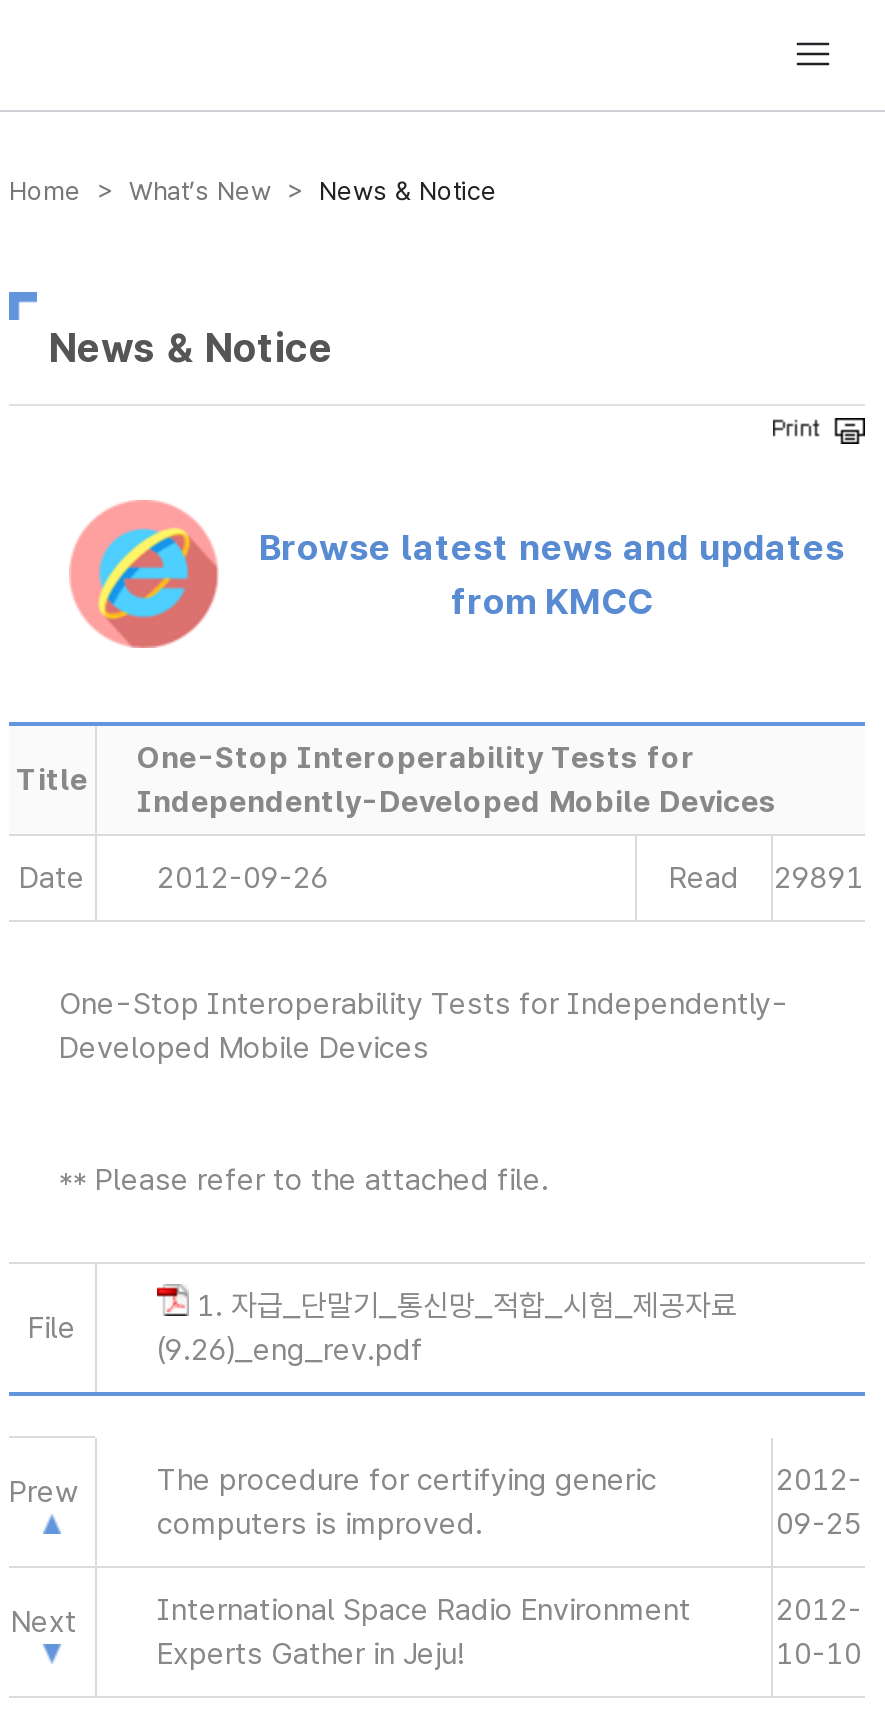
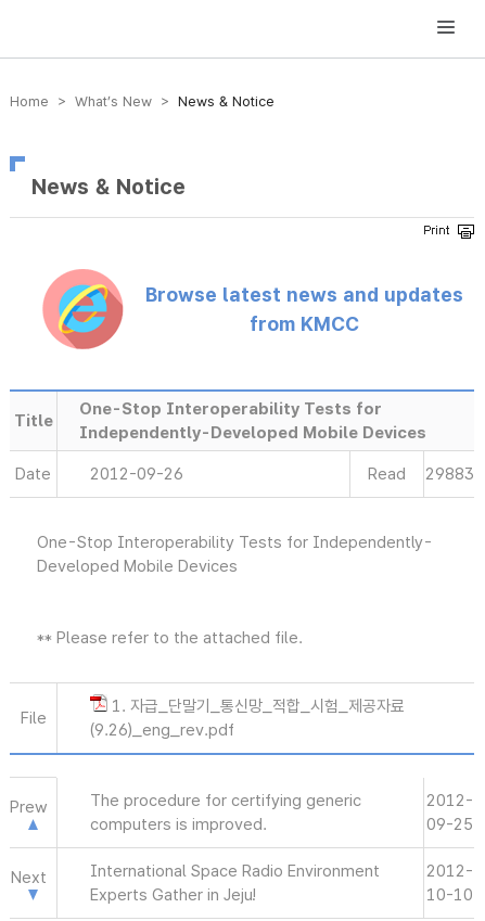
[669,860,864,896] Read 29891 -> [368,464,474,484] Read 29883

